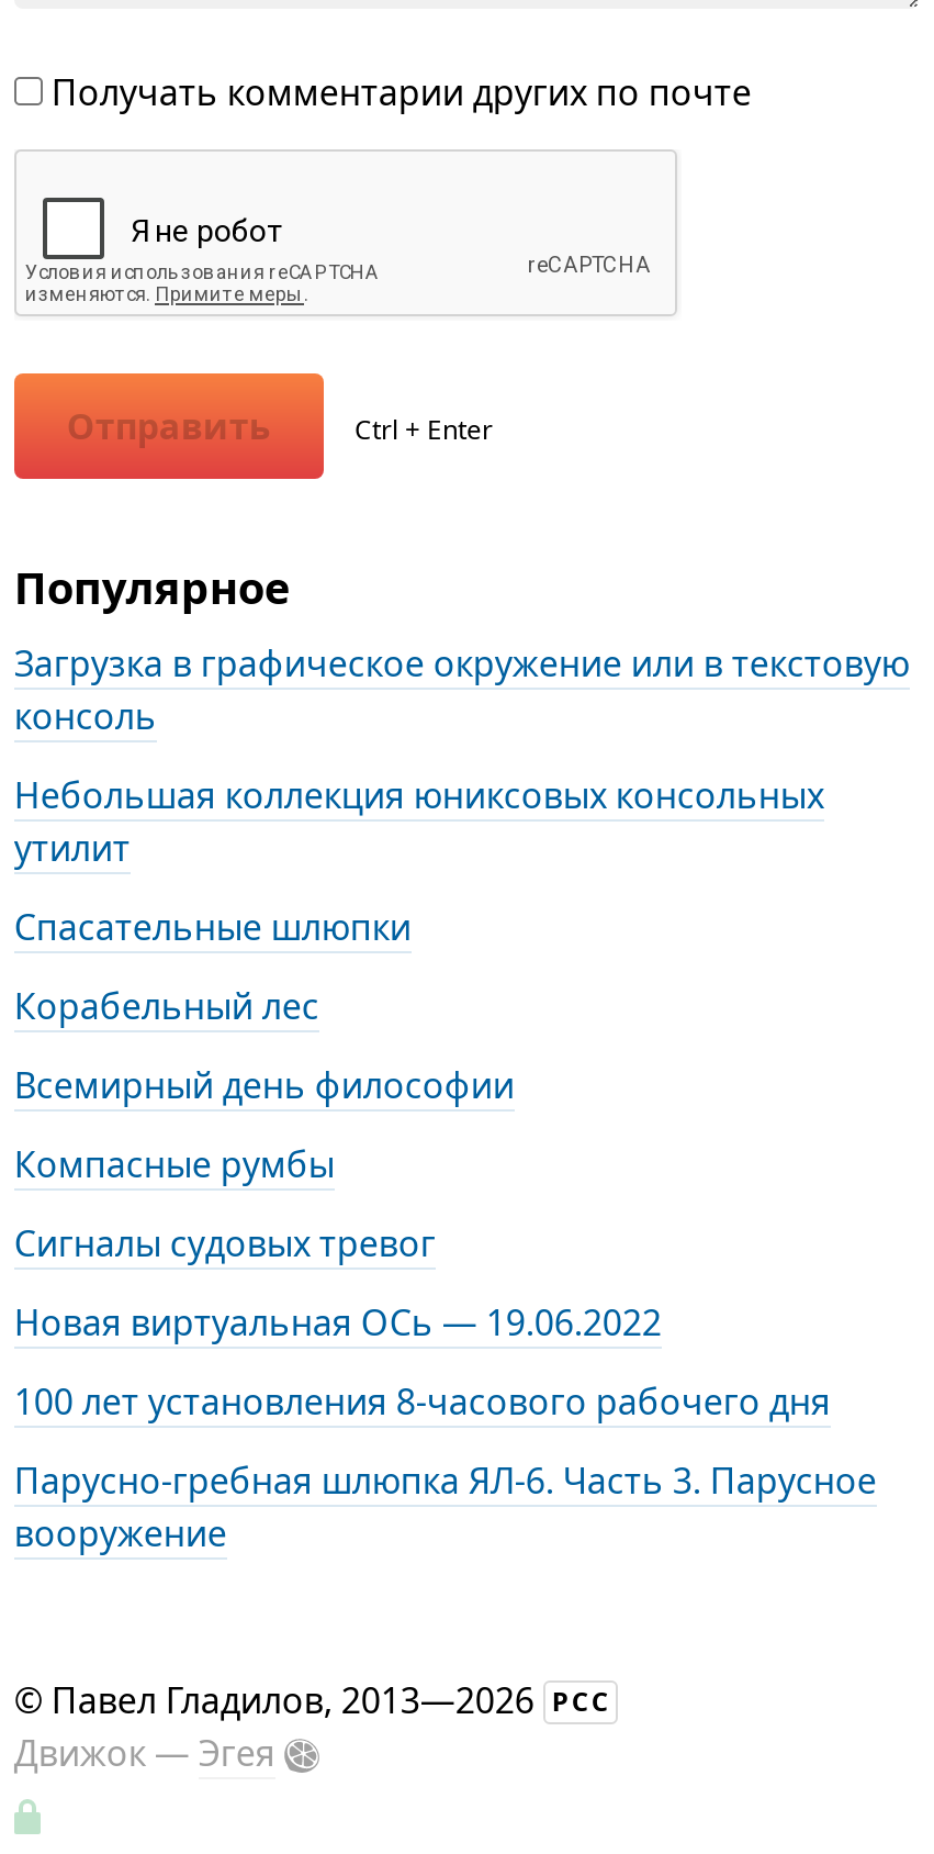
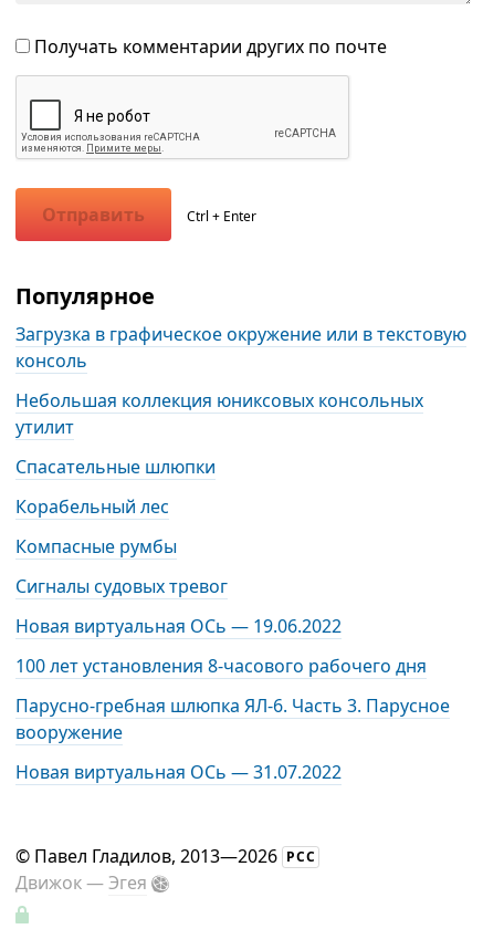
[14,1061,515,1110] Всемирный день философии -> none
moved [14,1141,877,1558] -> [15,534,450,745]: Компасные румбы | Сигналы судовых тревог | Новая виртуальная ОСь — 19.06.2022 | 100 лет установления 8-часового рабочего дня | Парусно-гребная шлюпка ЯЛ-6. Часть 3. Парусное | вооружение
none -> [15,760,341,784] Новая виртуальная ОСь — 31.07.2022

